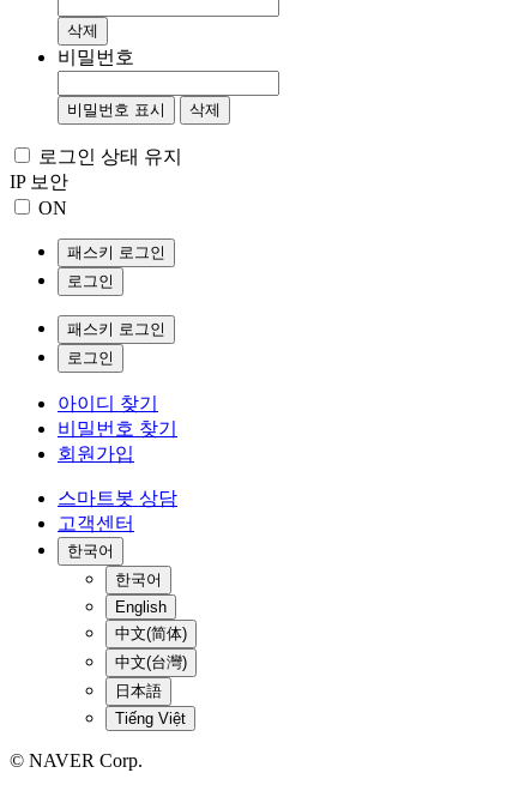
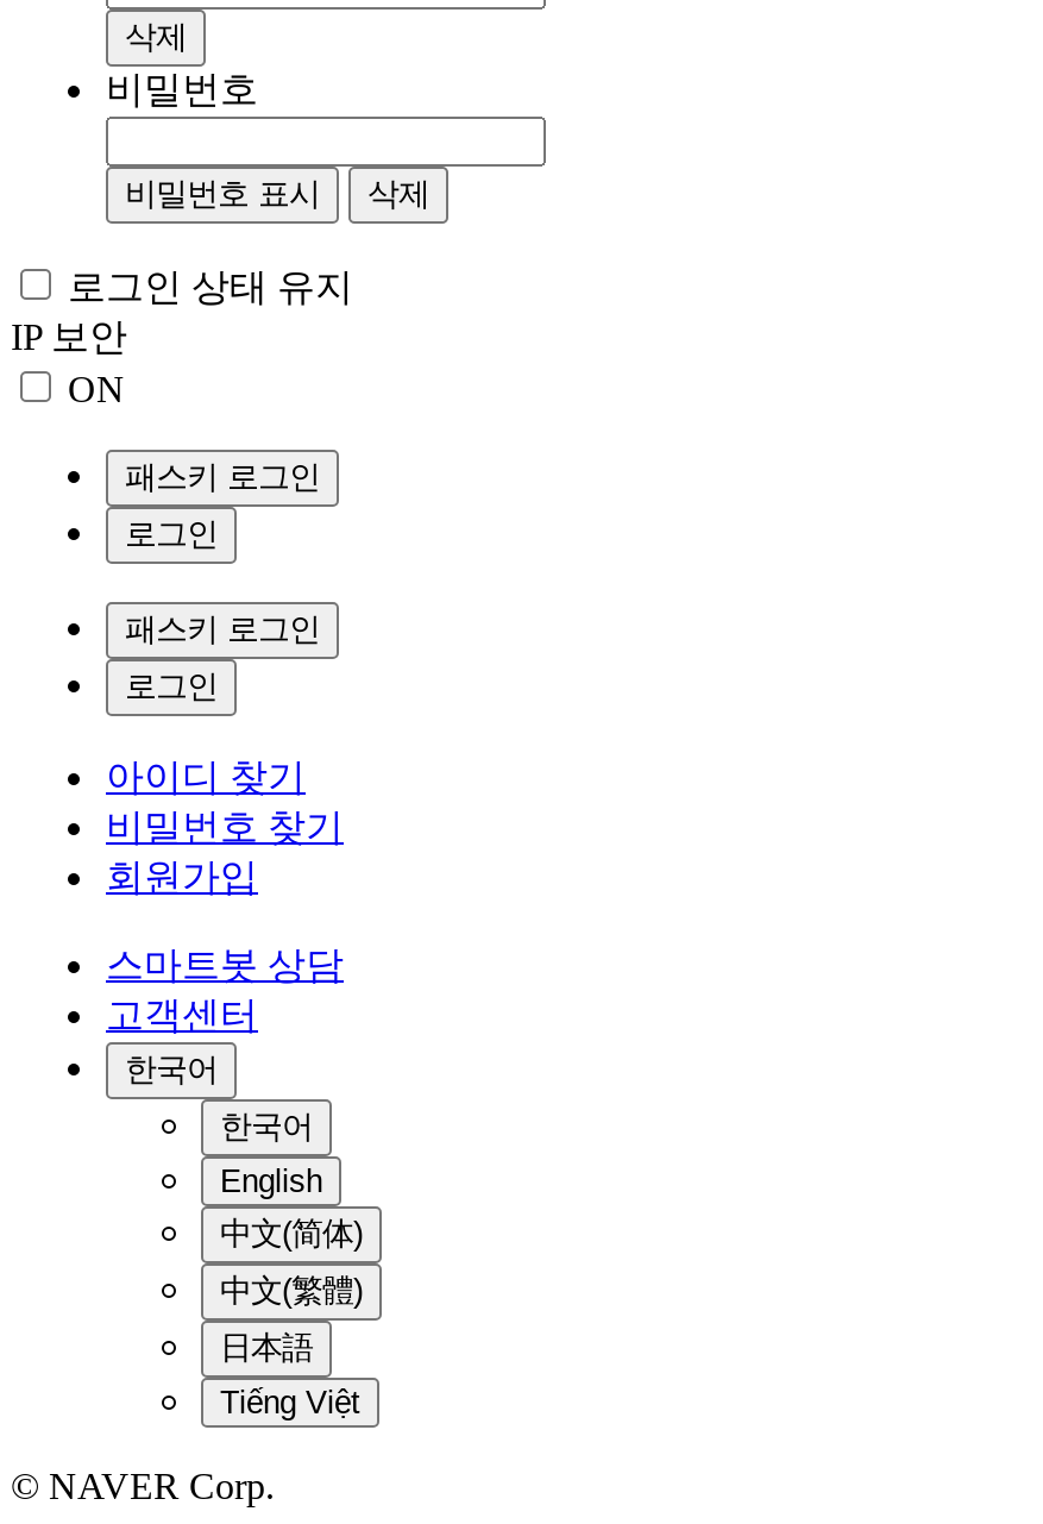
[115,653,187,671] 中文(台灣) -> [220,1273,363,1308] 中文(繁體)

